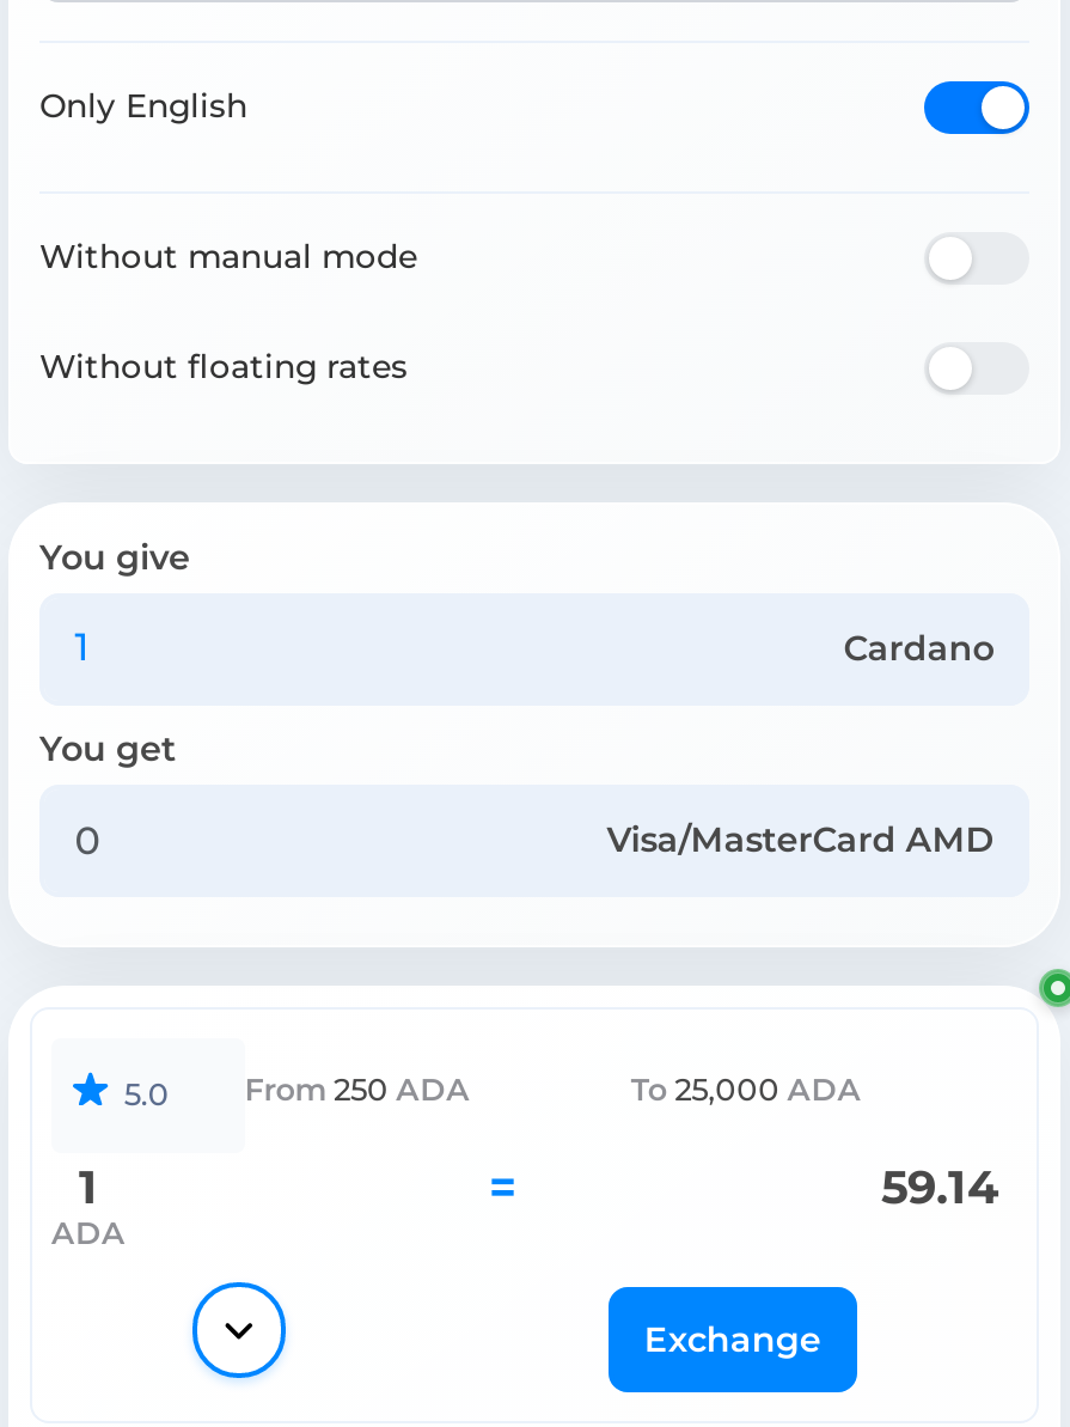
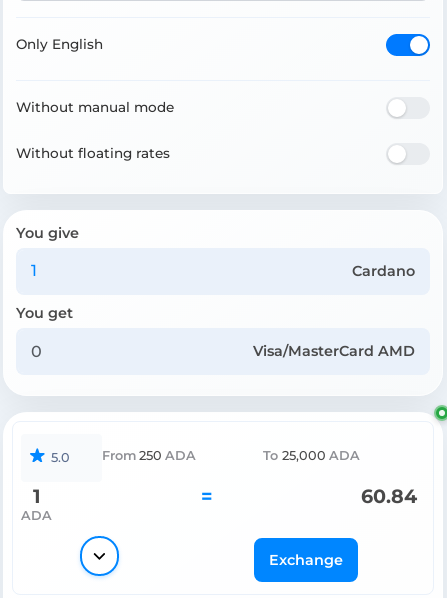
[881,1158,998,1216] 59.14 -> [361,484,417,508] 60.84

